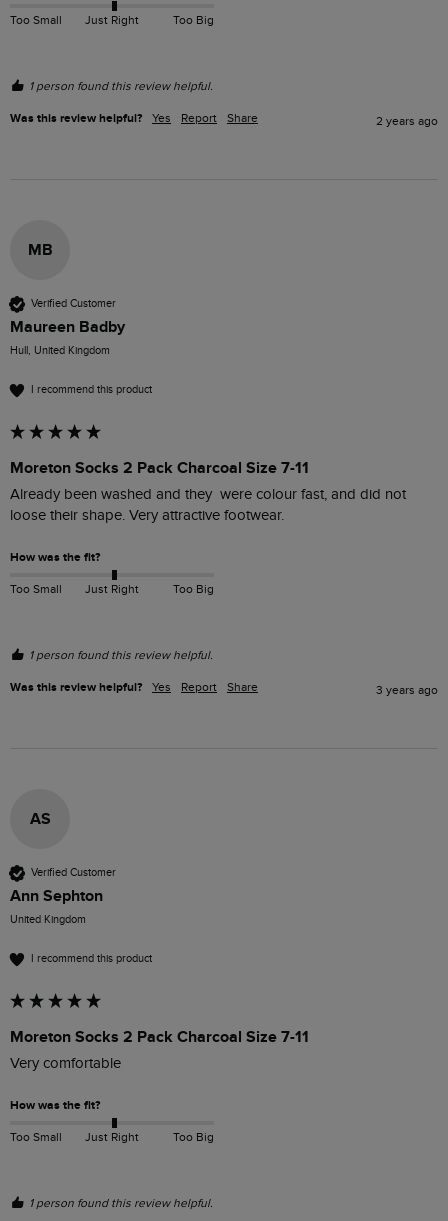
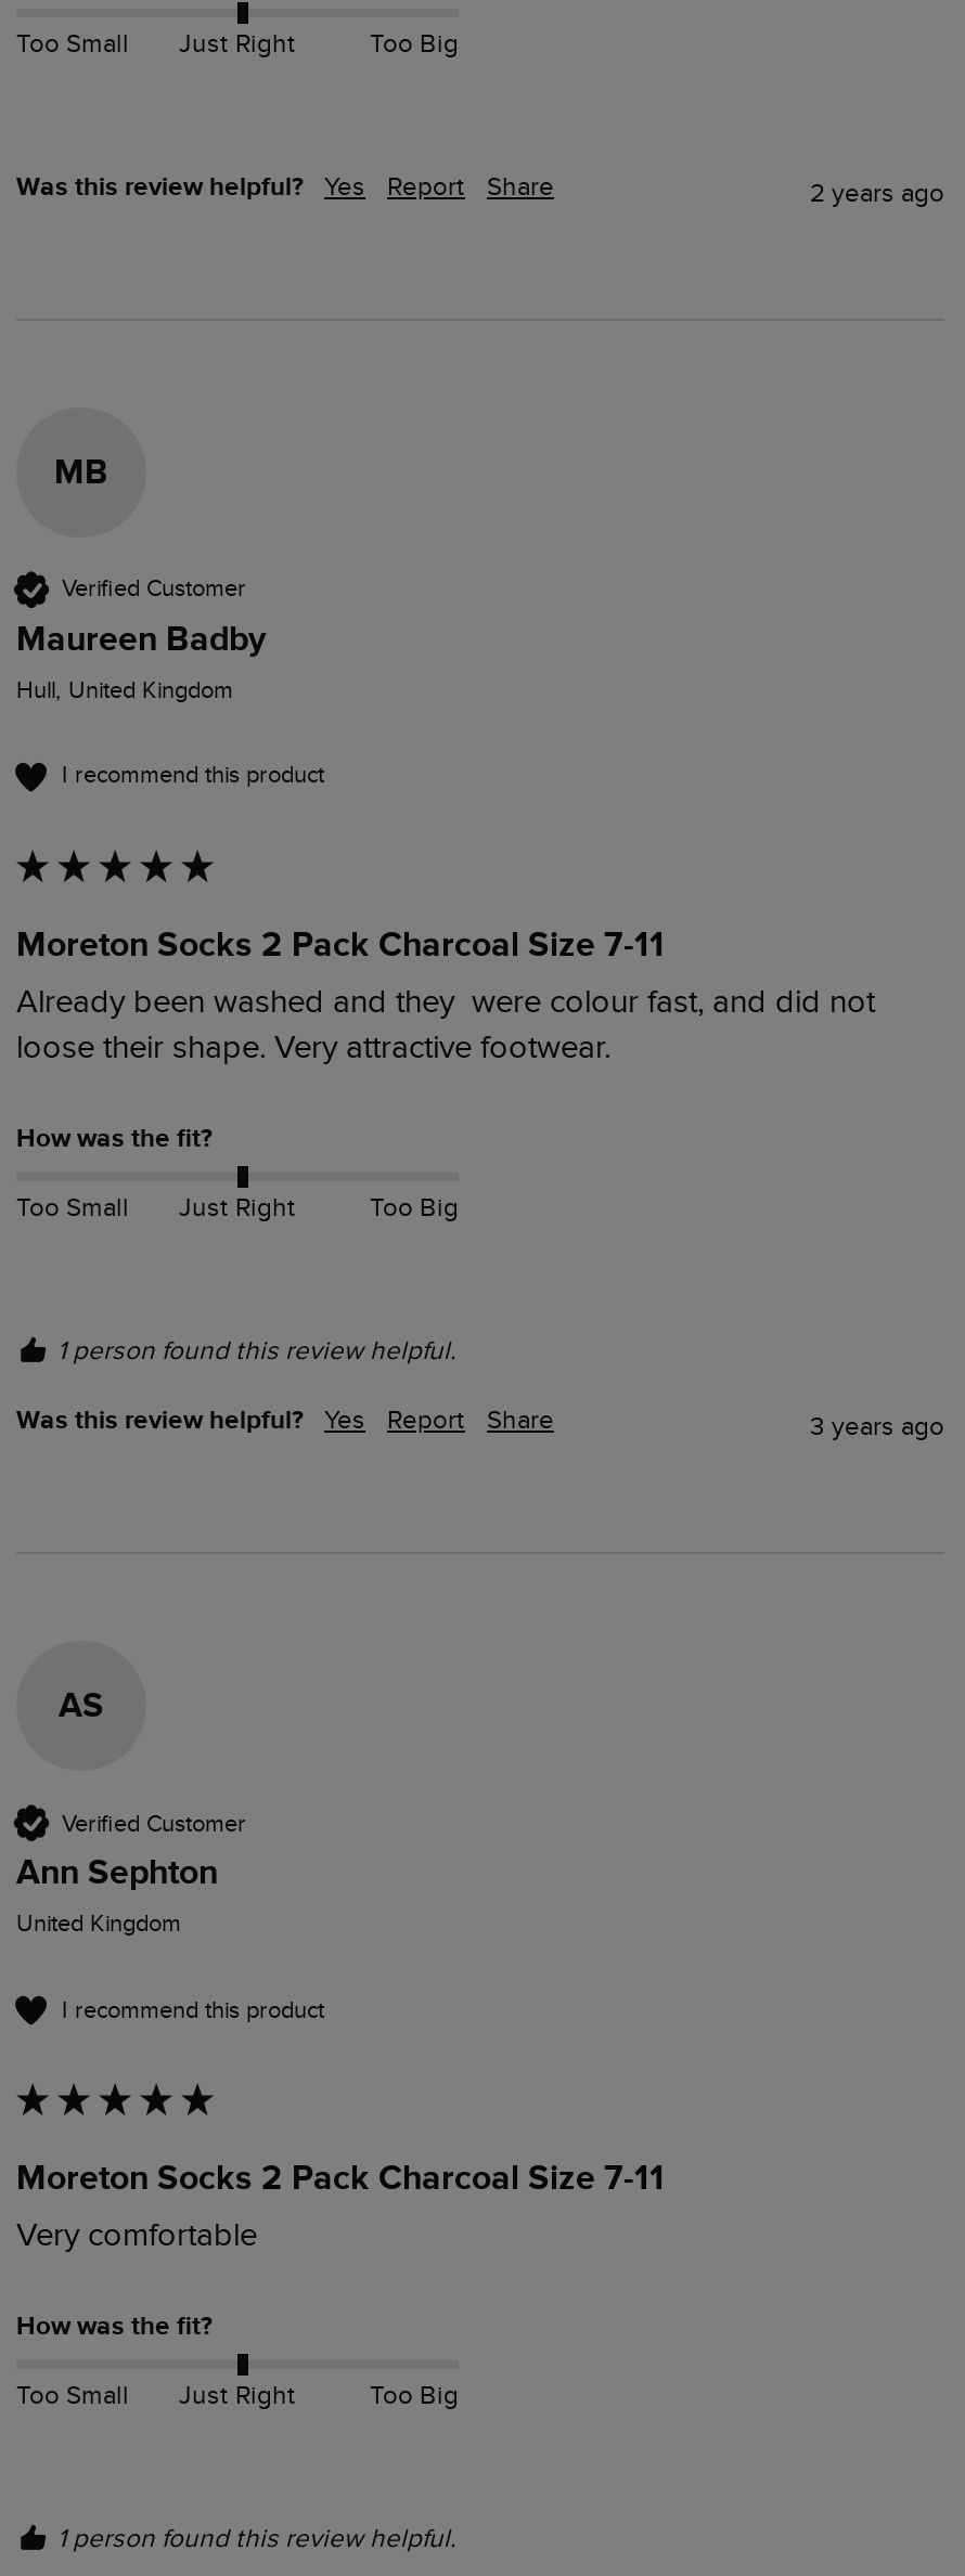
[29,79,213,93] 1 person found this review helpful. -> none

